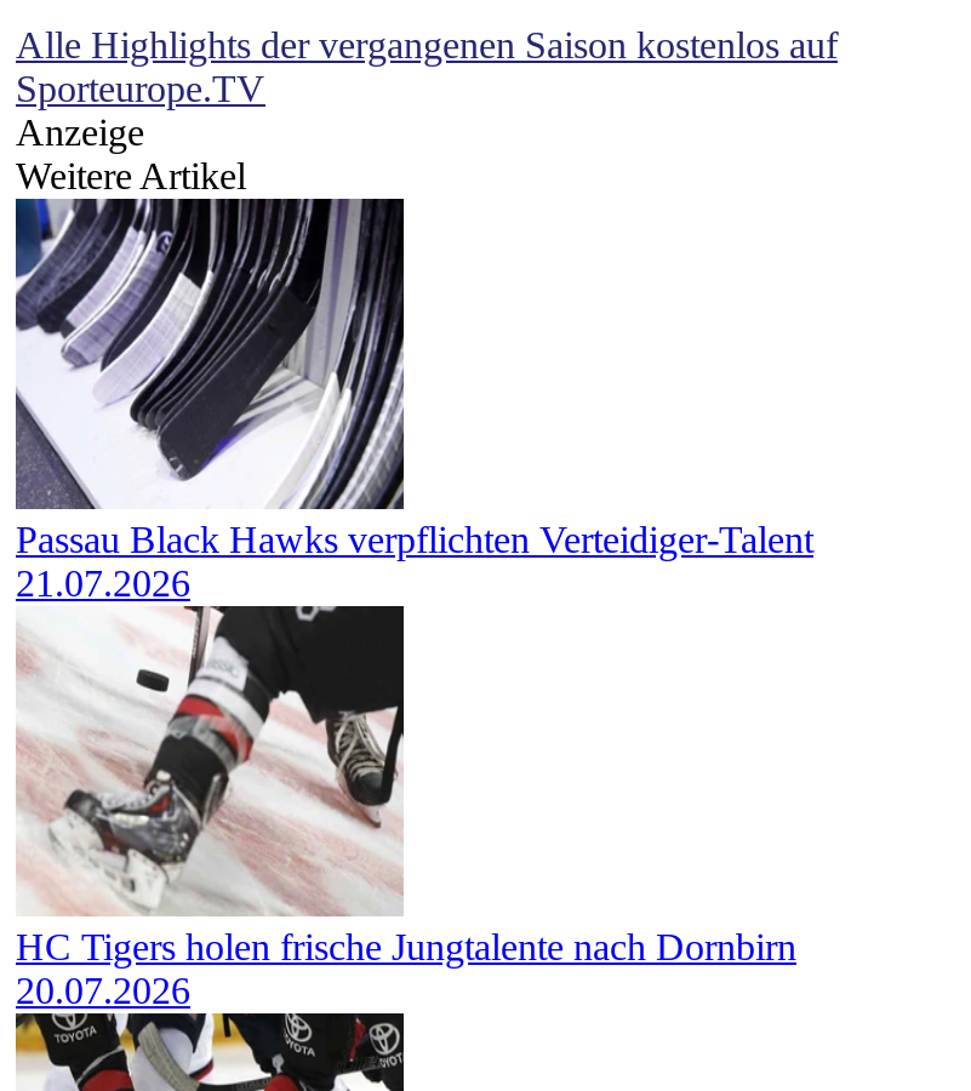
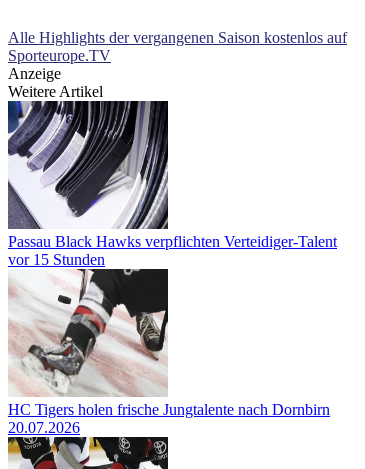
[16,562,190,603] 21.07.2026 -> [8,251,105,268] vor 15 Stunden

